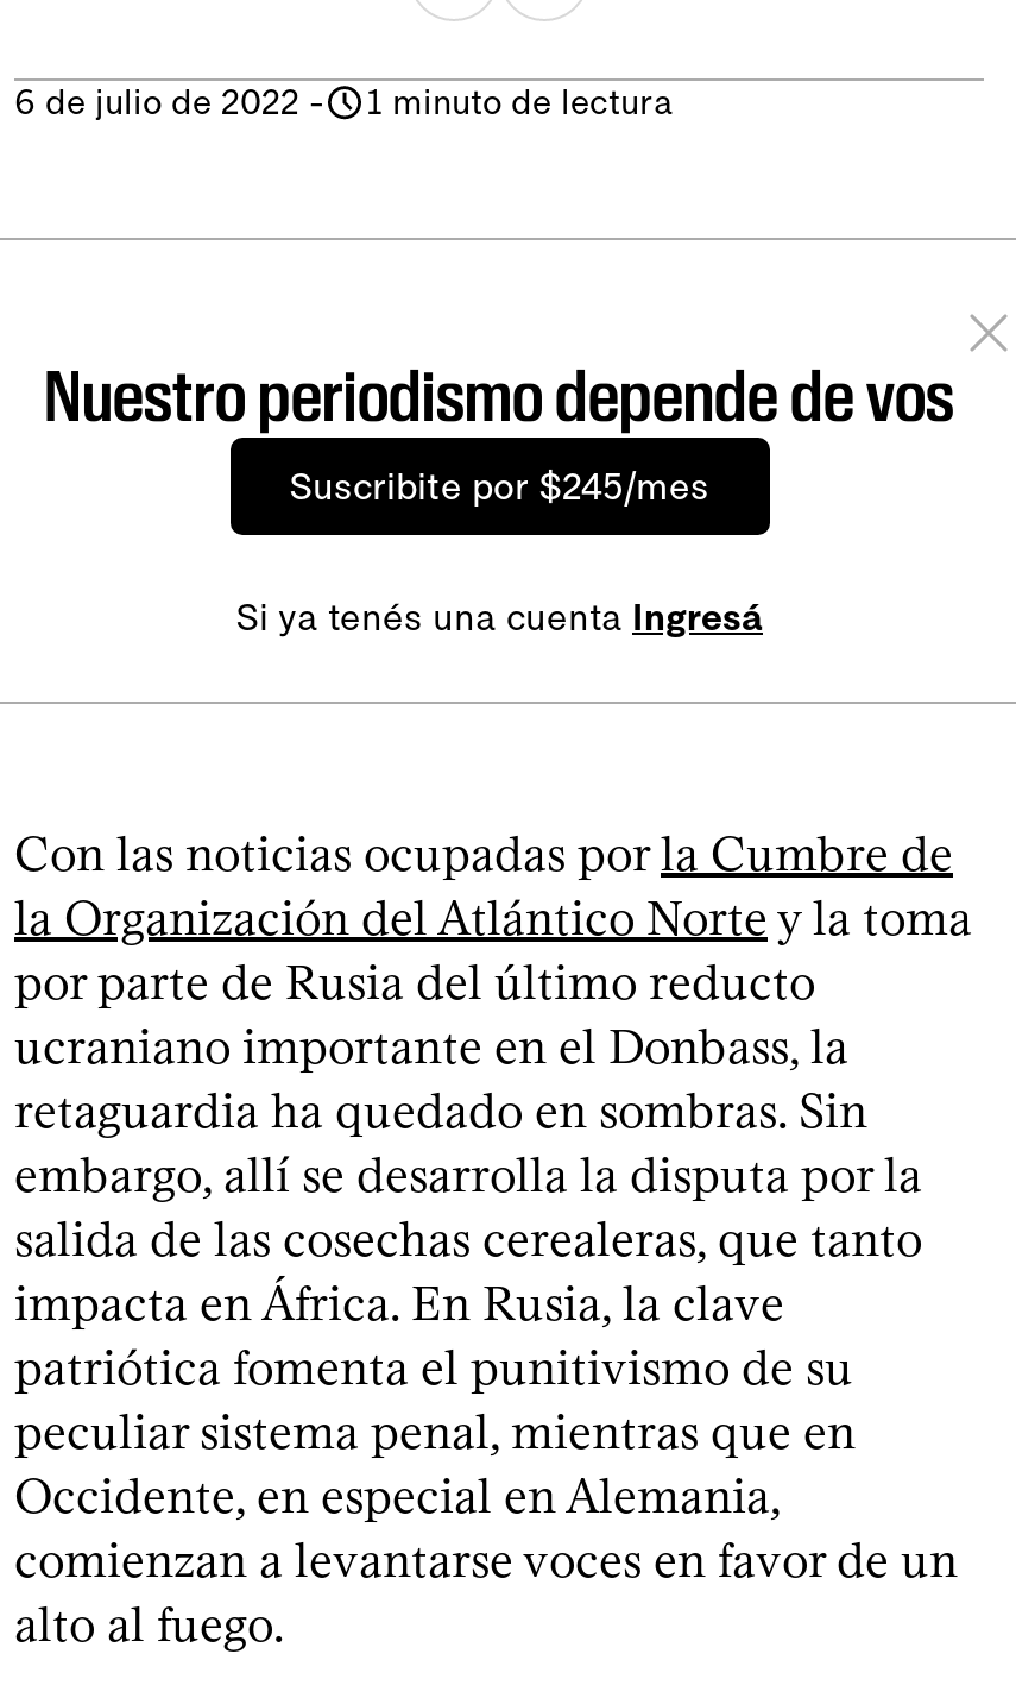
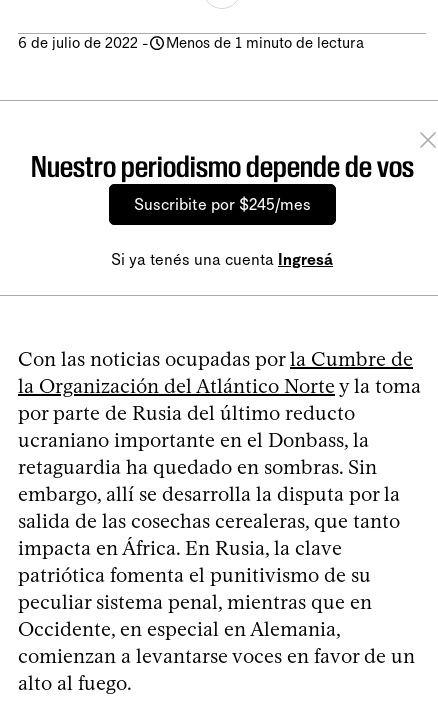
[366,80,673,123] 1 minuto de lectura -> [166,34,364,52] Menos de 1 minuto de lectura

